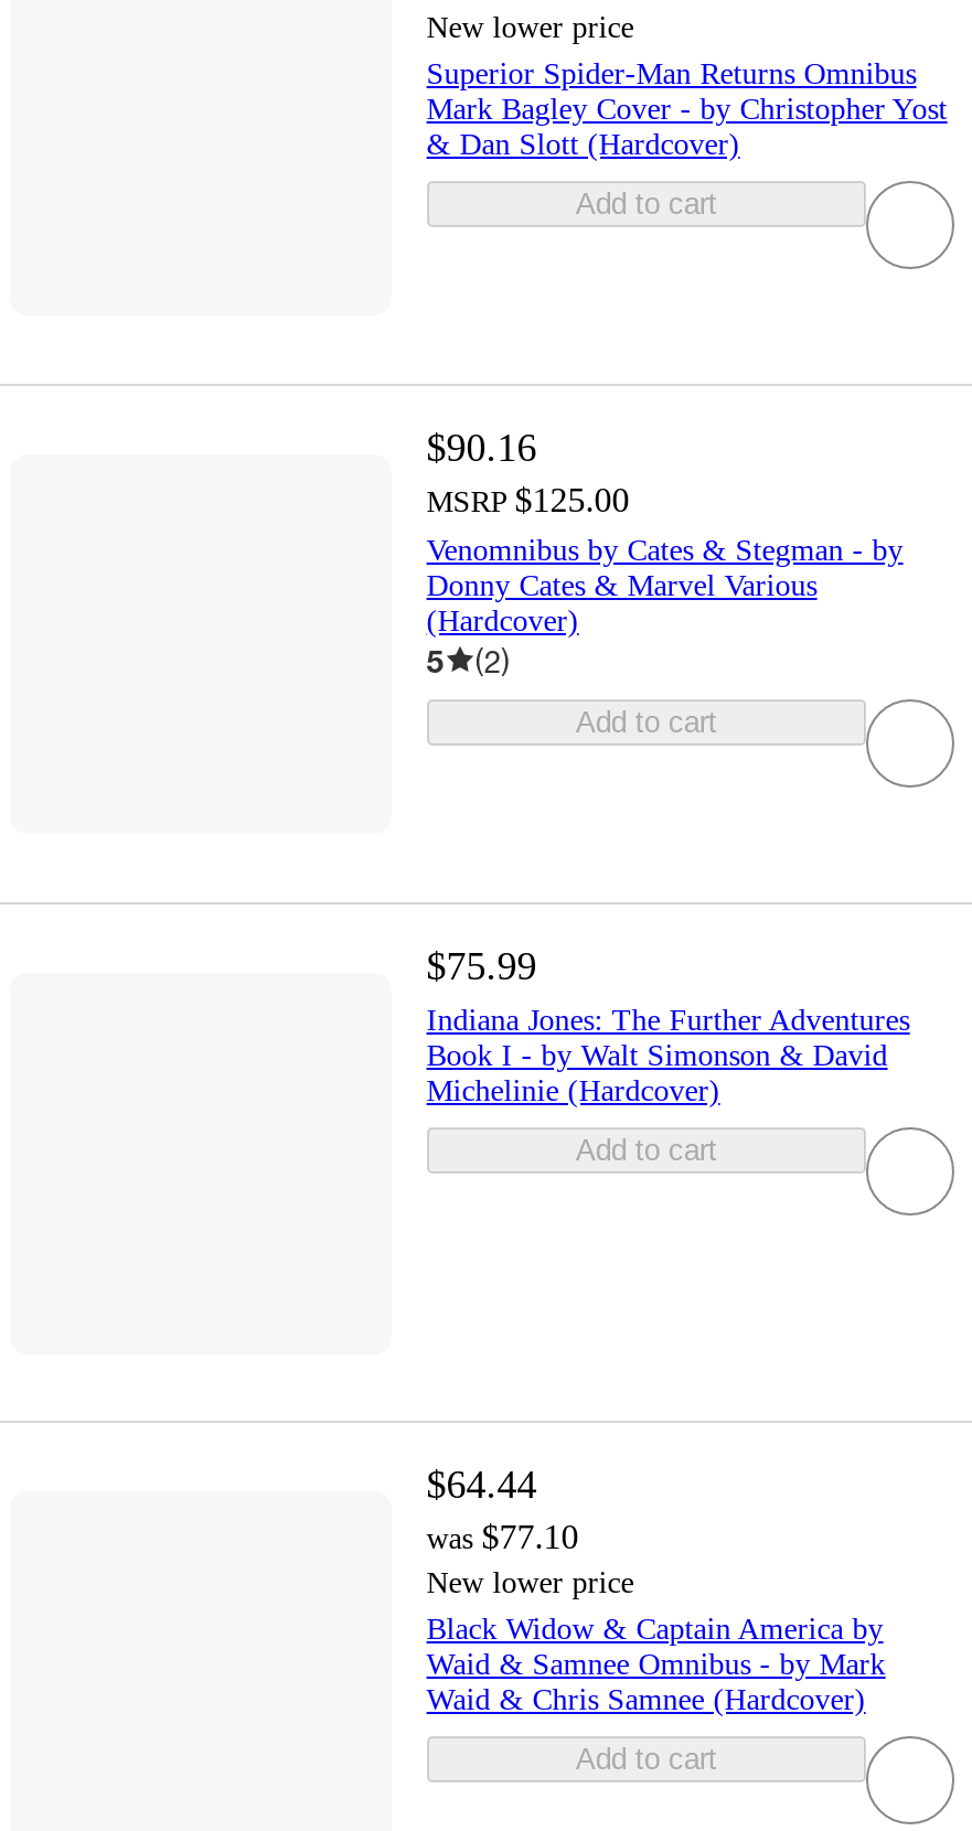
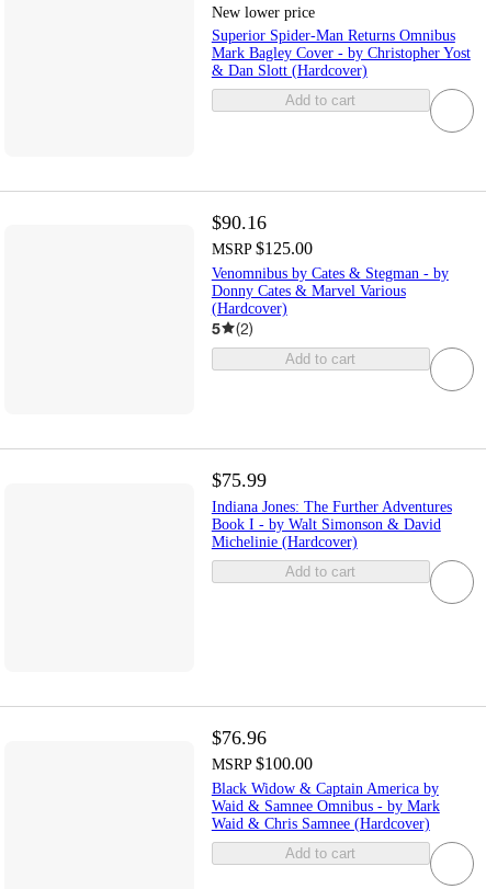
[427,1463,634,1600] $64.44 | was $77.10 | New lower price -> [212,727,312,773] $76.96 | MSRP $100.00

